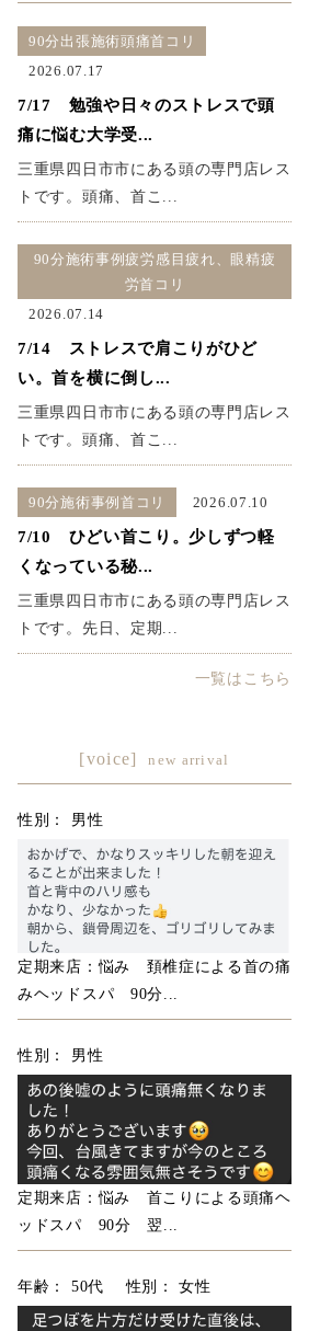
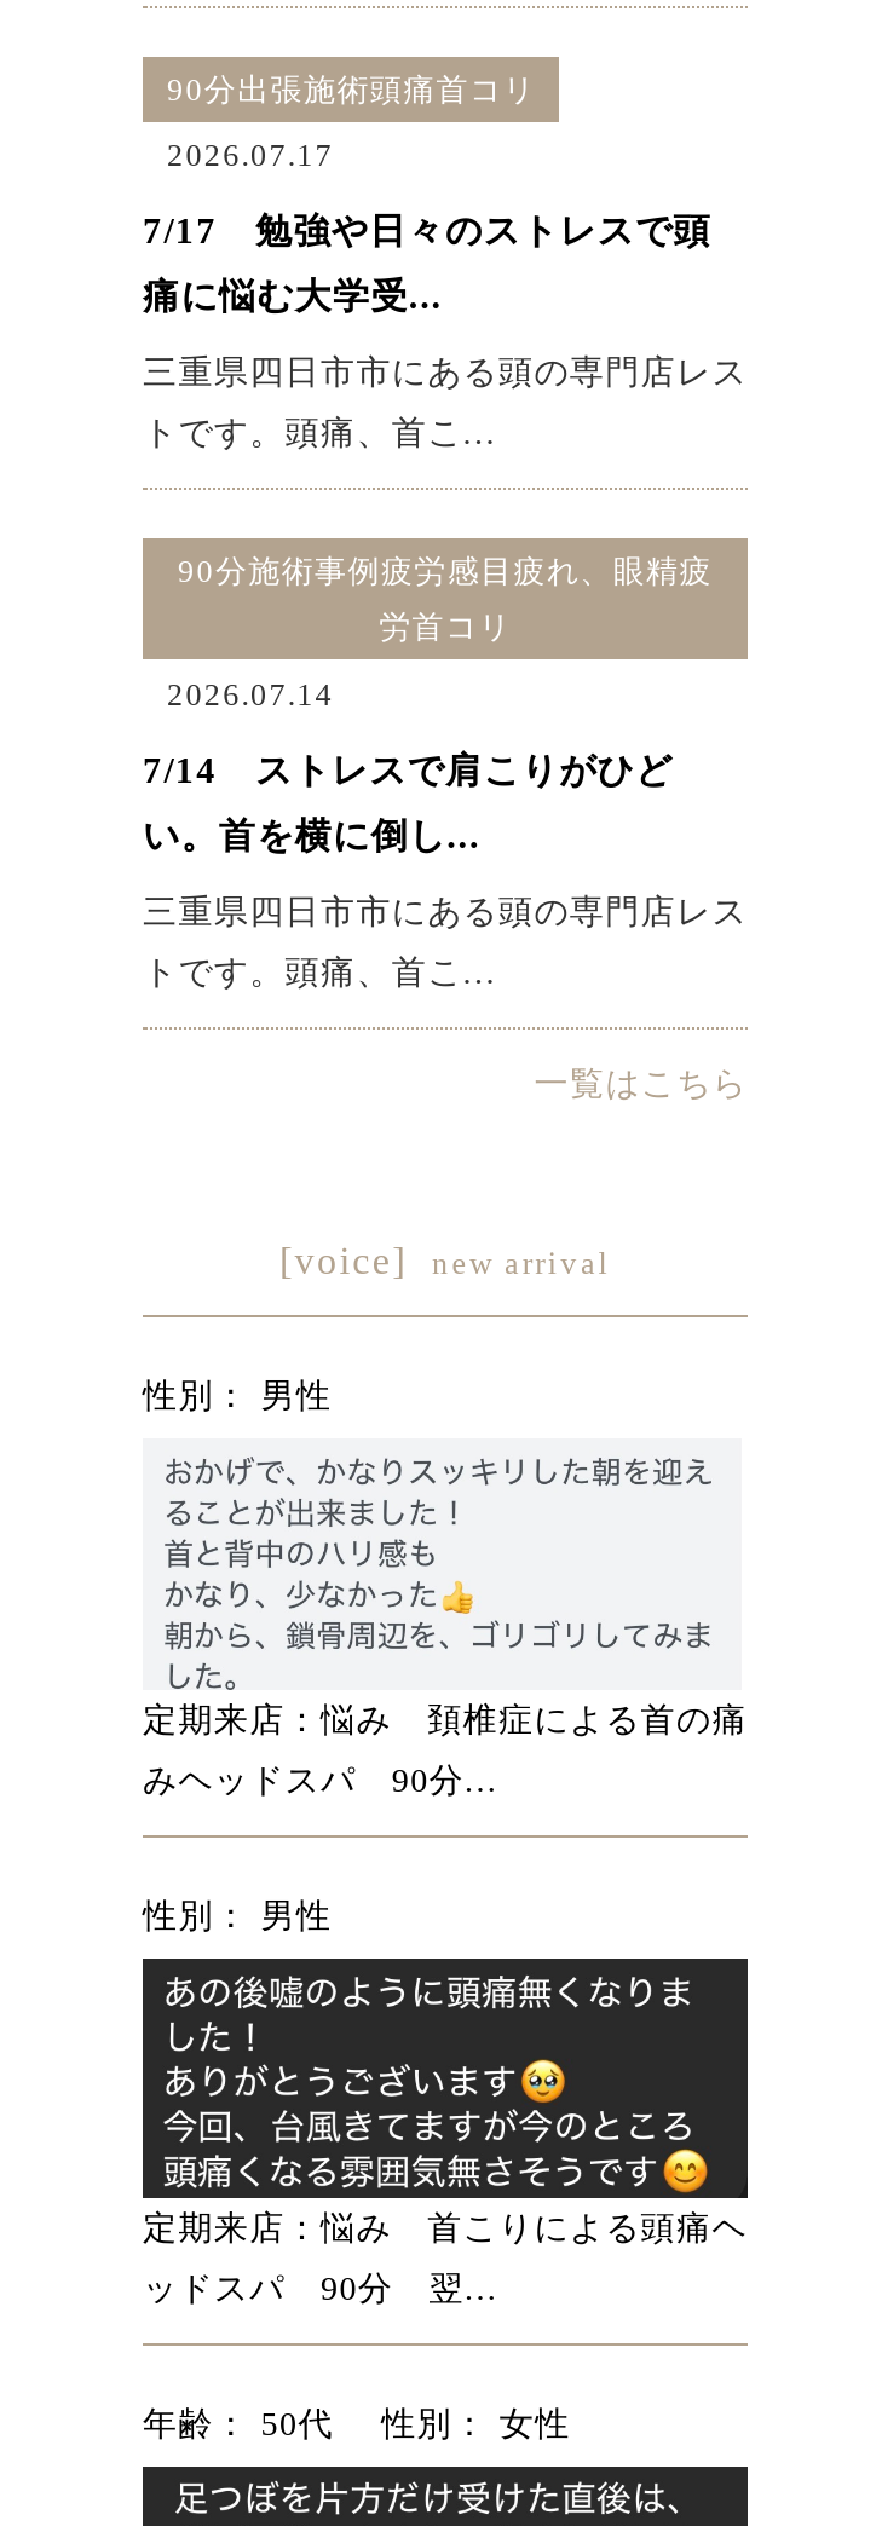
[18,494,291,637] 90分施術事例首コリ | 2026.07.10 | 7/10 ひどい首こり。少しずつ軽 | くなっている秘... | 三重県四日市市にある頭の専門店レス | トです。先日、定期... -> none

